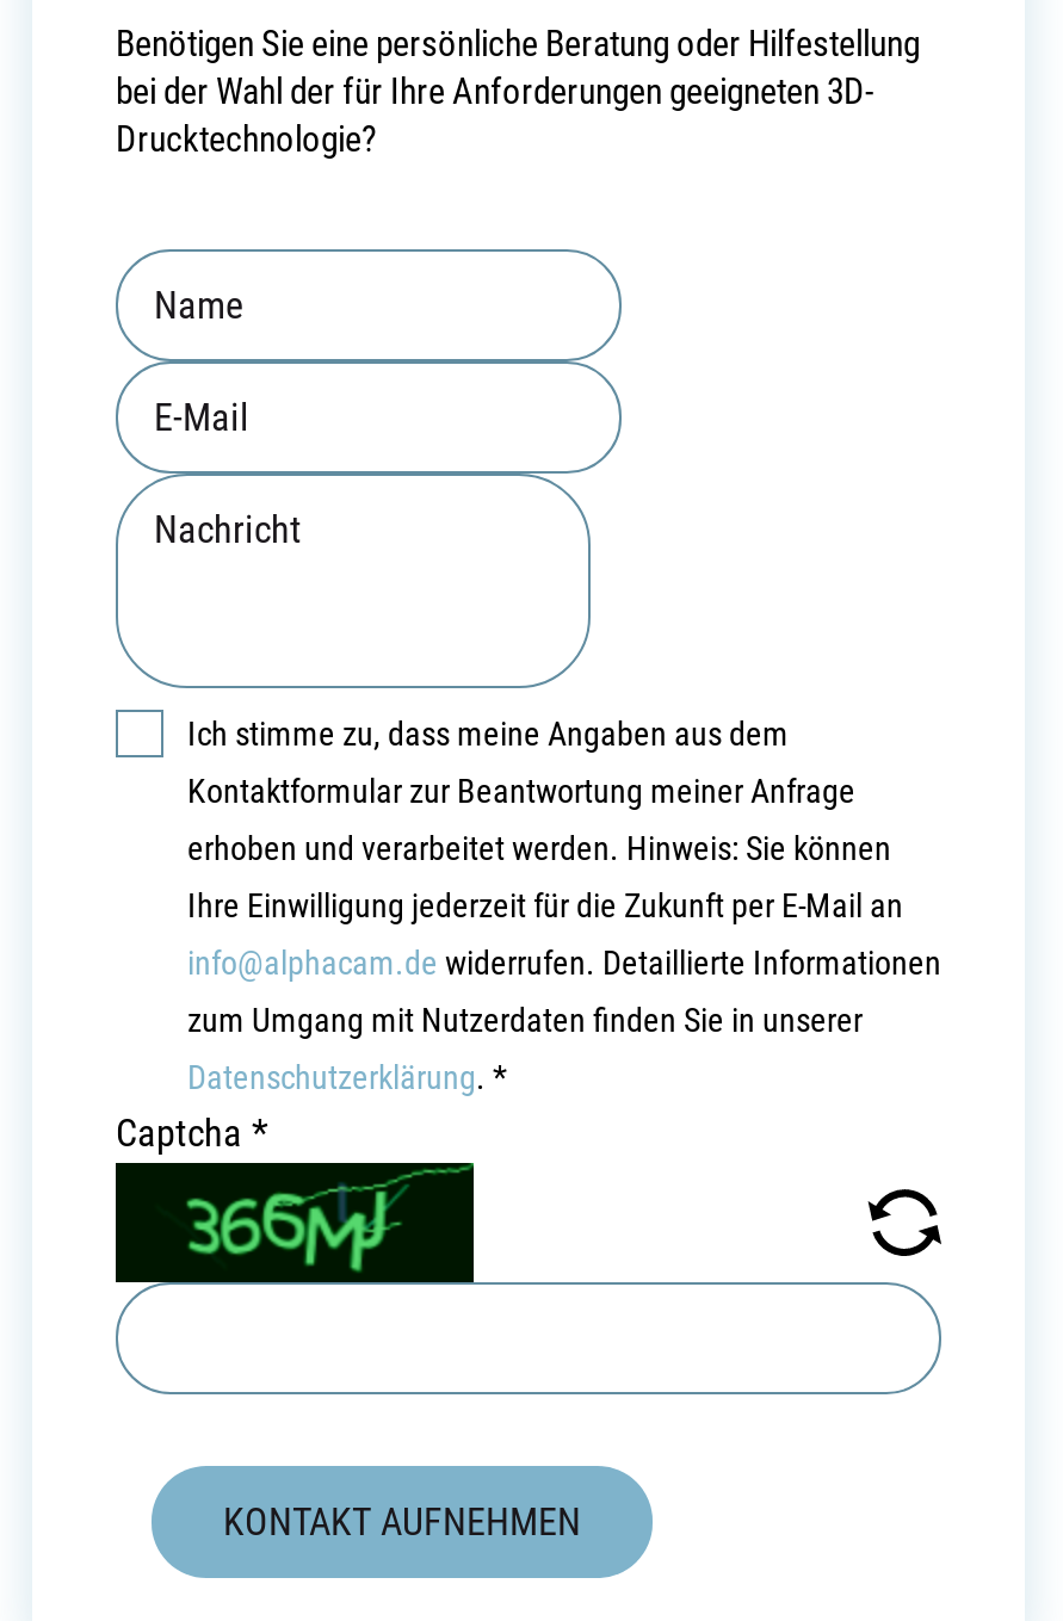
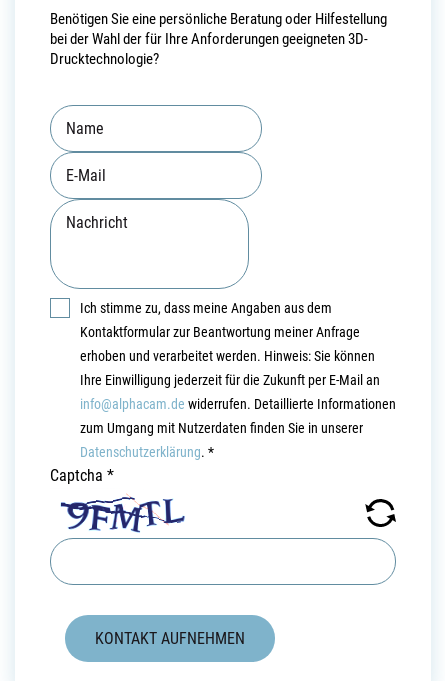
[113,1161,476,1285] [image] -> [50,488,200,539] [image]

